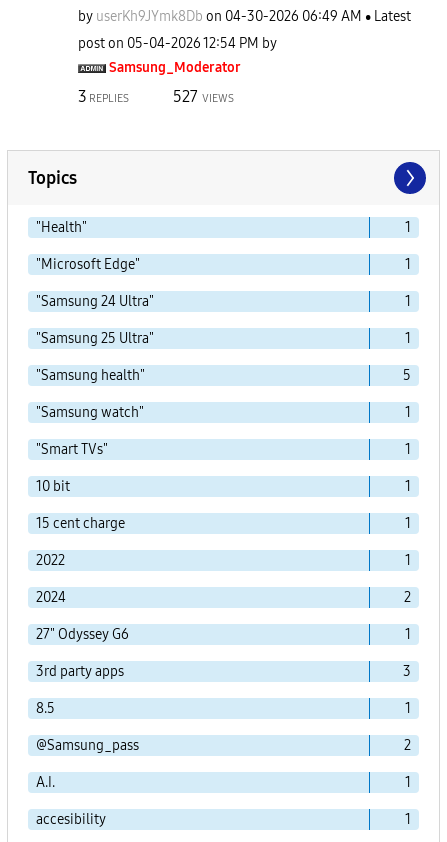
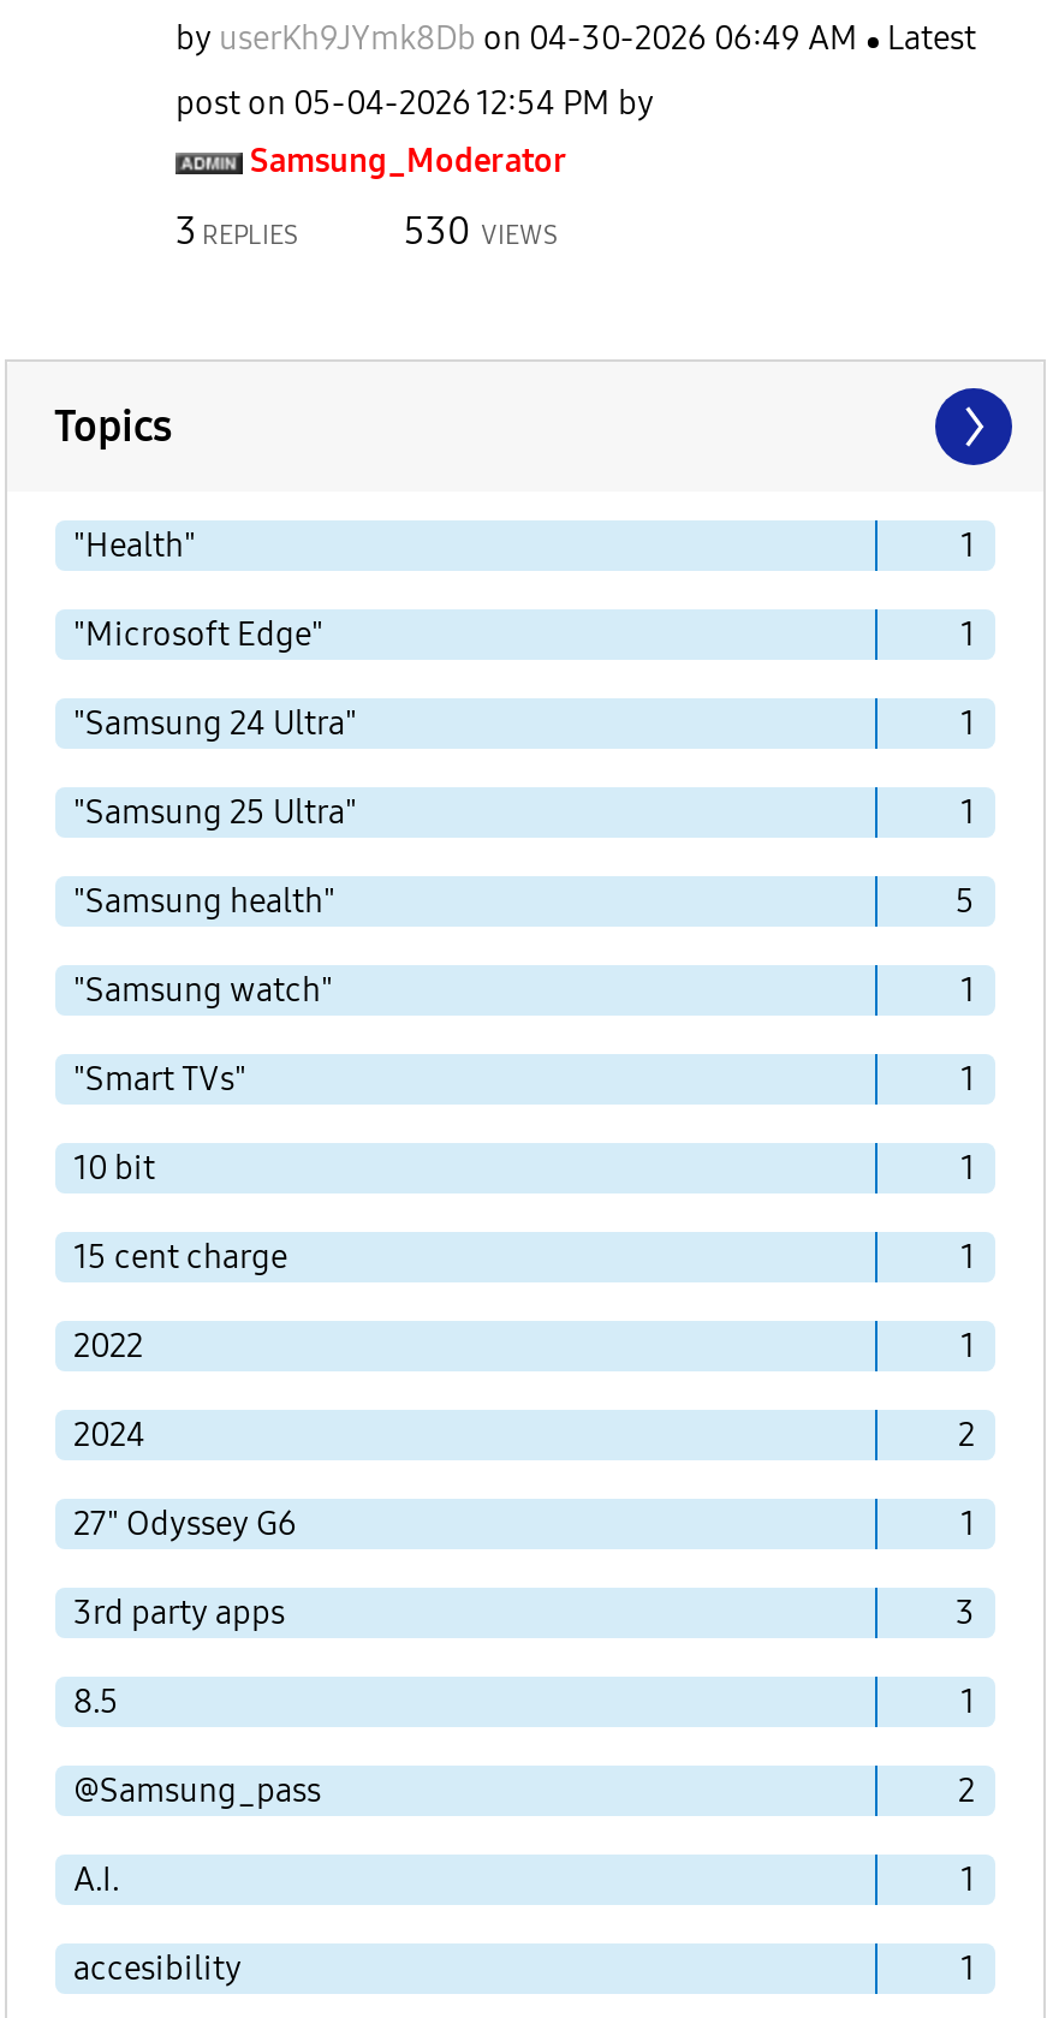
[173,86,234,105] 527 VIEWS -> [404,207,558,252] 530 VIEWS

